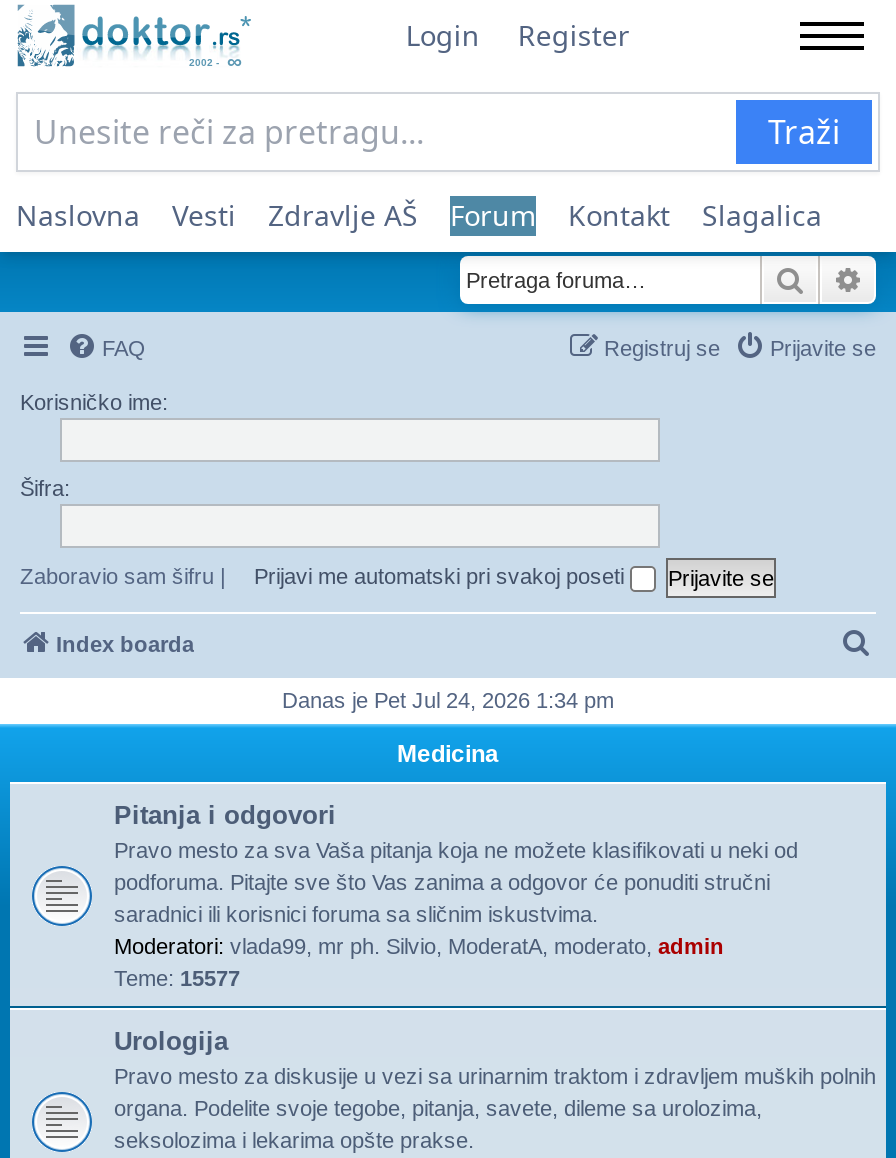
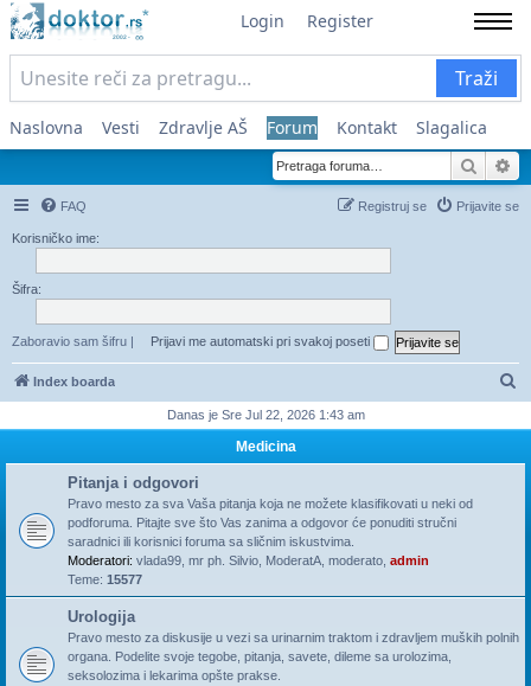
[282,688,614,712] Danas je Pet Jul 24, 2026 1:34 pm -> [167,407,364,422] Danas je Sre Jul 22, 2026 1:43 am

